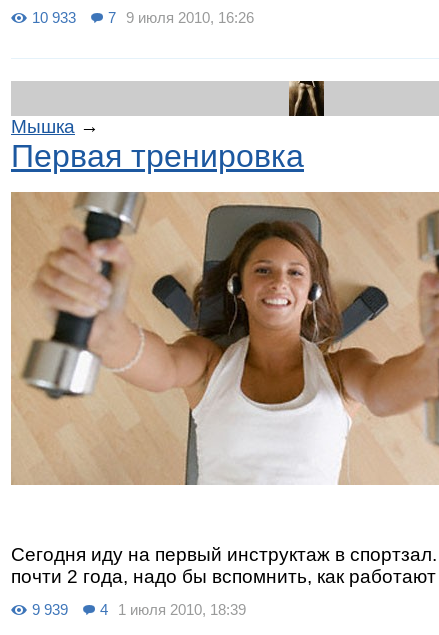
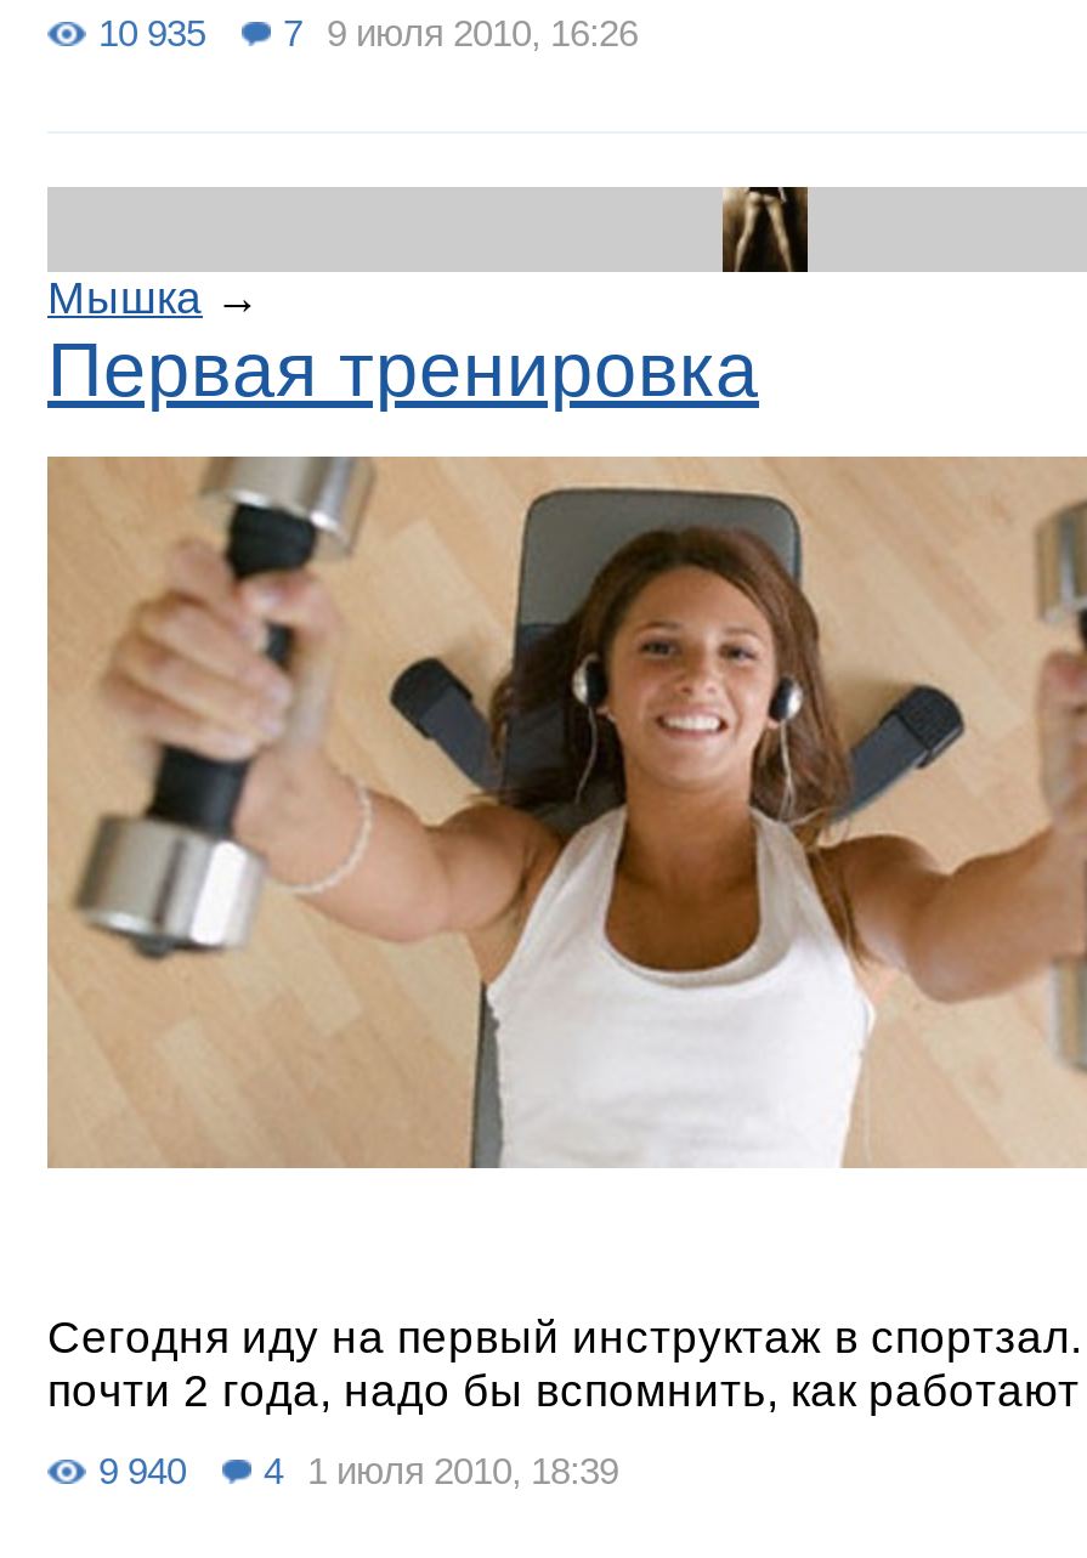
[32,8,254,25] 10 933 7 9 июля 2010, 16:26 -> [98,11,638,52] 10 935 7 9 июля 2010, 16:26
[32,600,246,617] 9 939 4 1 июля 2010, 18:39 -> [98,1449,618,1490] 9 940 4 1 июля 2010, 18:39

